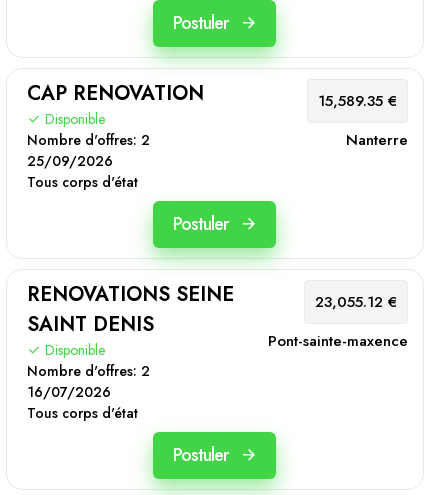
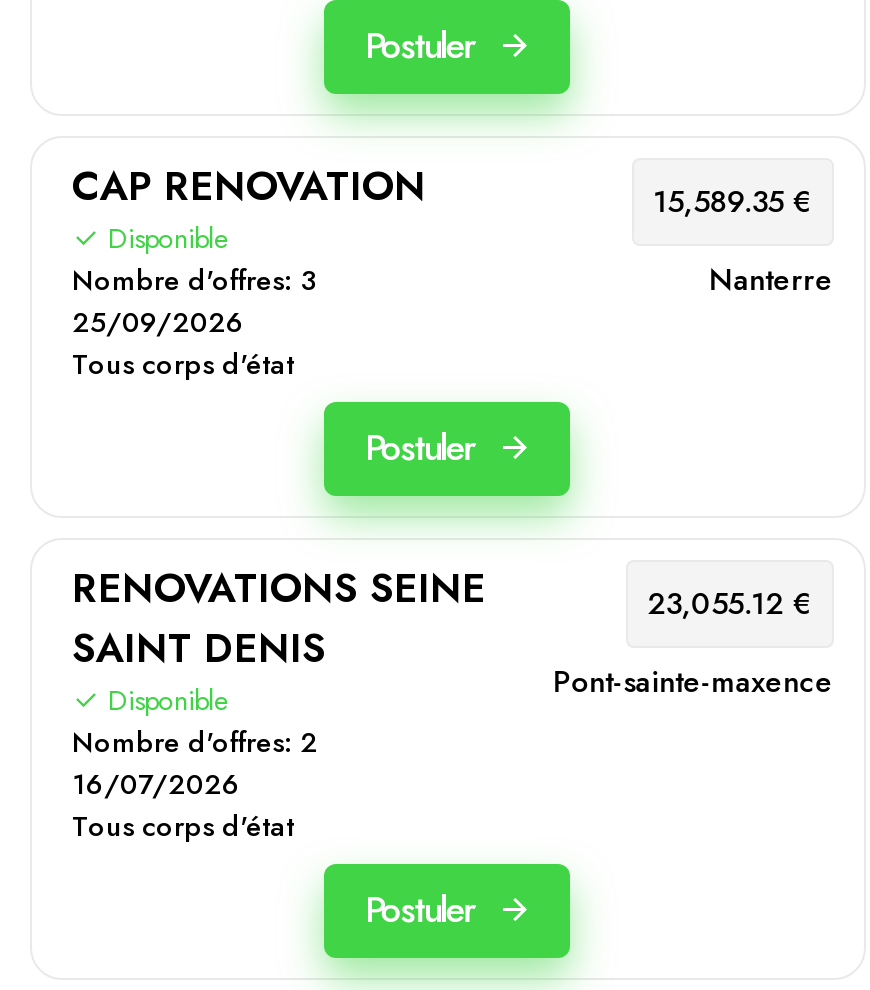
[27,130,150,150] Nombre d'offres: 2 -> [72,260,316,300] Nombre d'offres: 3

